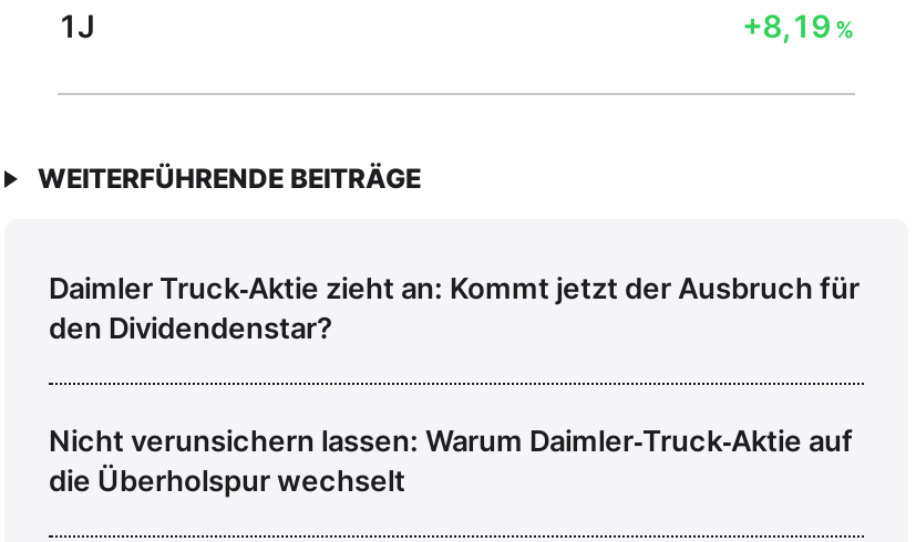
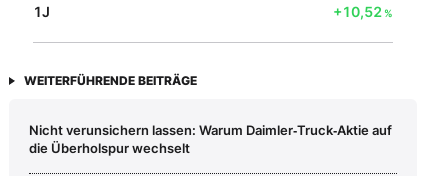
[742,8,855,45] +8,19% -> [333,3,393,20] +10,52%
[49,271,860,346] Daimler Truck‑Aktie zieht an: Kommt jetzt der Ausbruch für | den Dividendenstar? -> none

